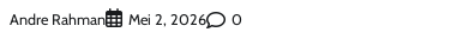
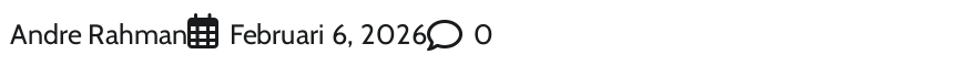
[128,11,206,29] Mei 2, 2026 -> [230,19,427,52] Februari 6, 2026

